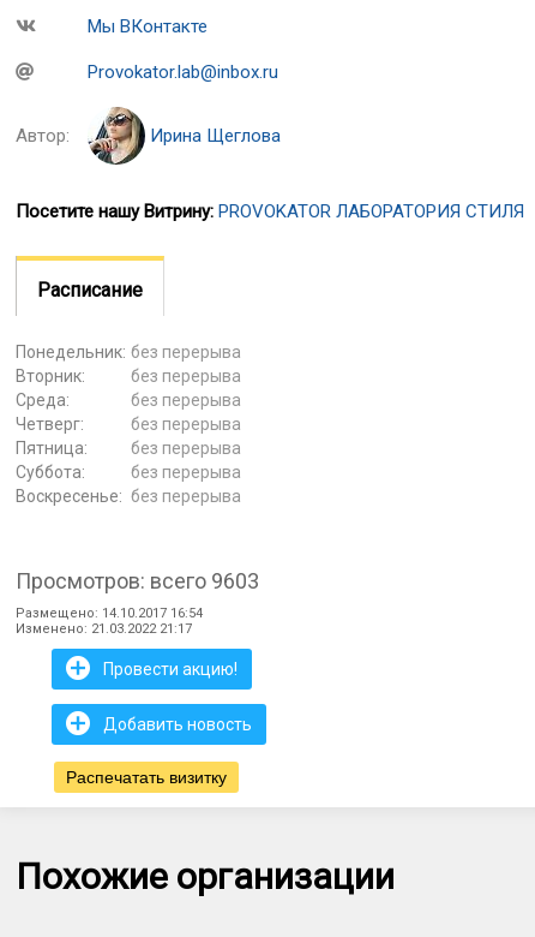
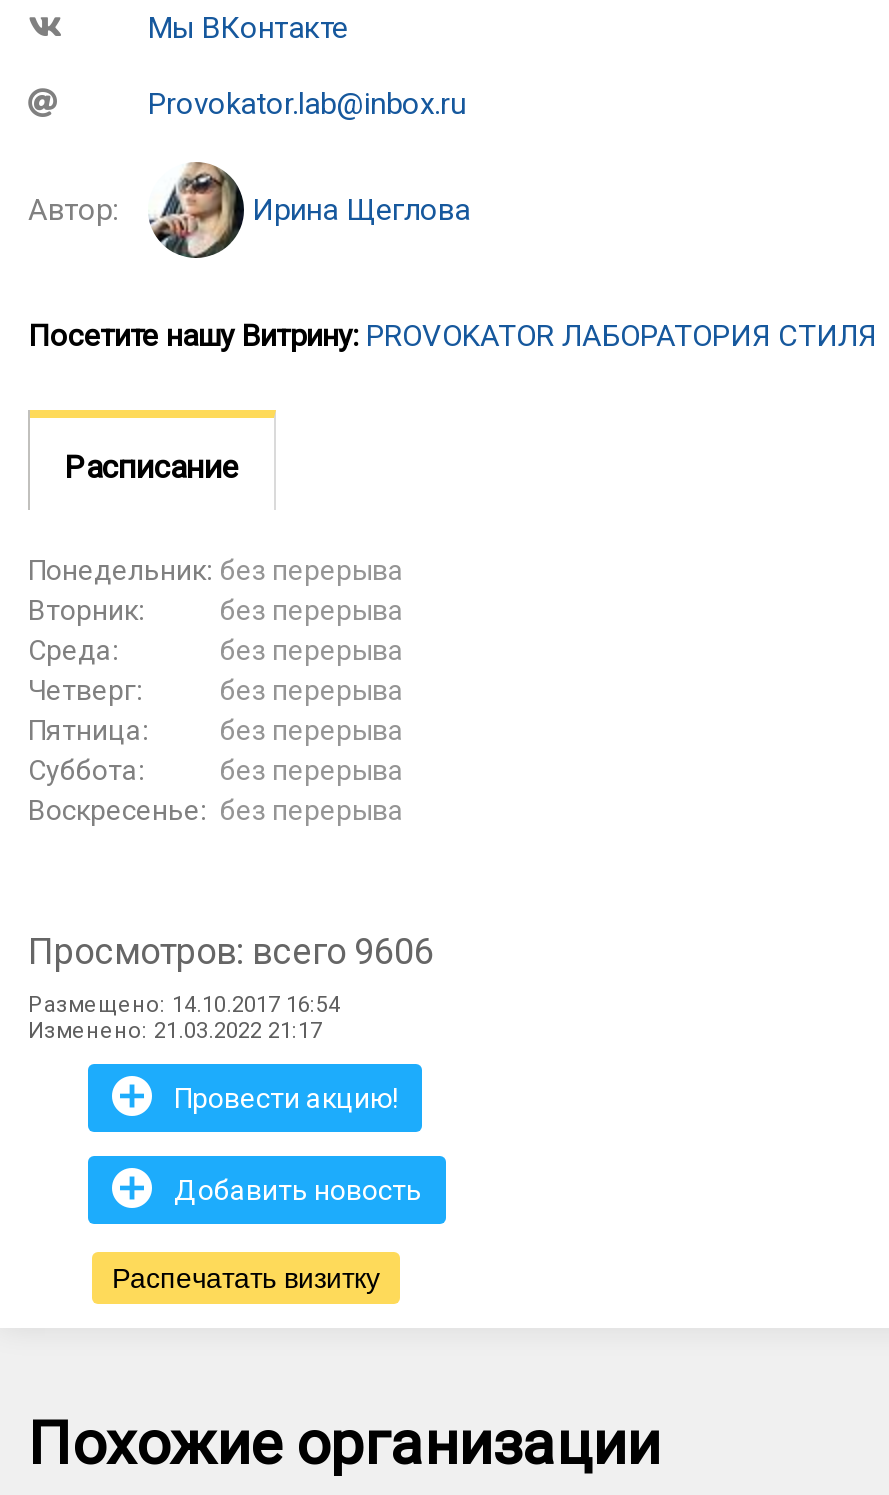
[16,568,259,593] Просмотров: всего 9603 -> [28,929,434,971] Просмотров: всего 9606

